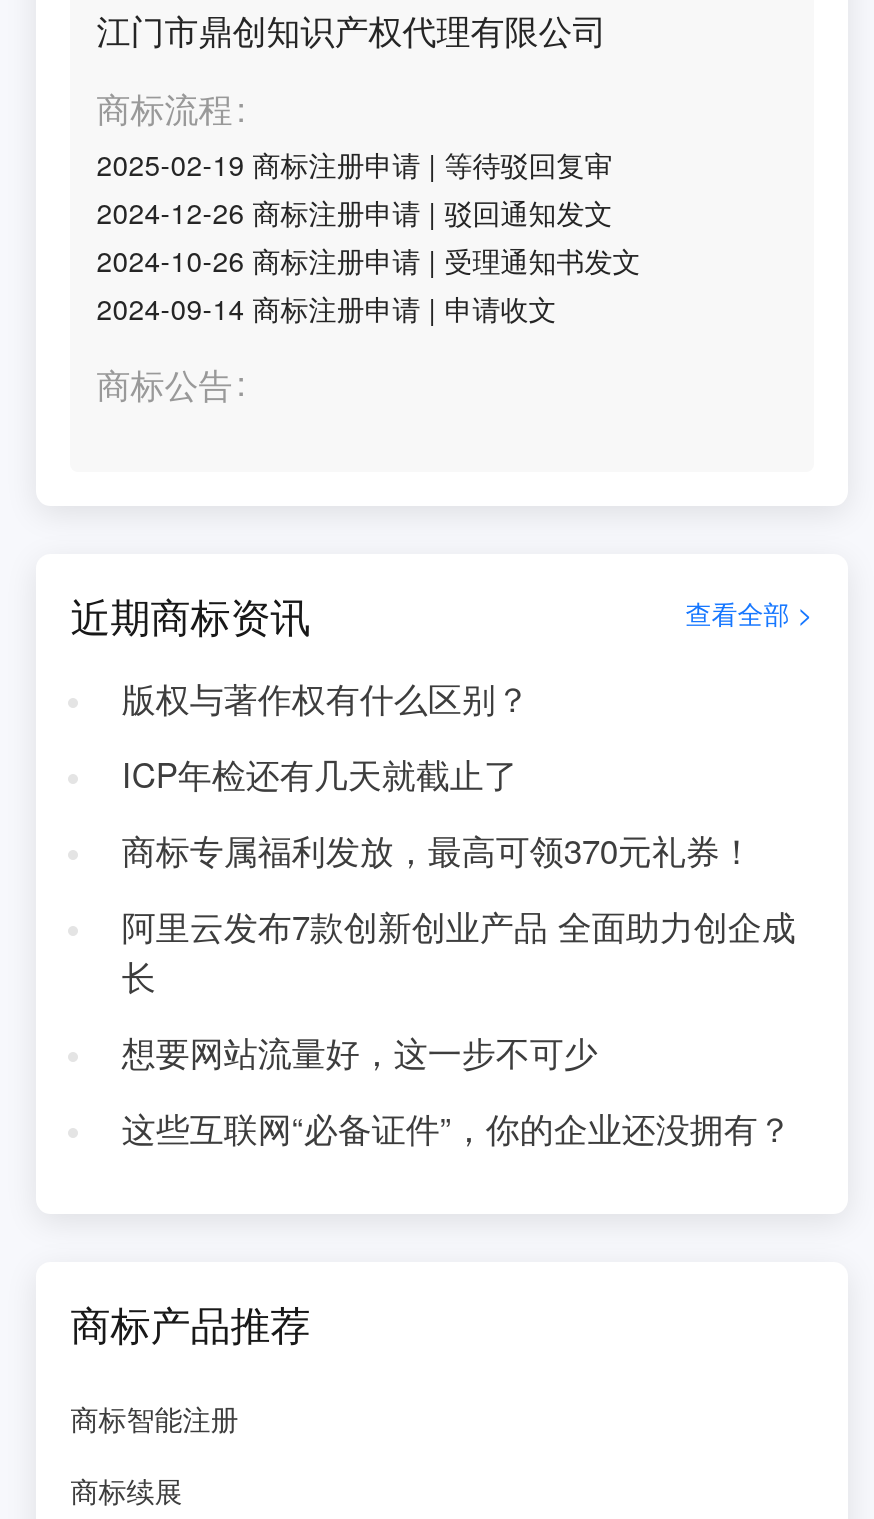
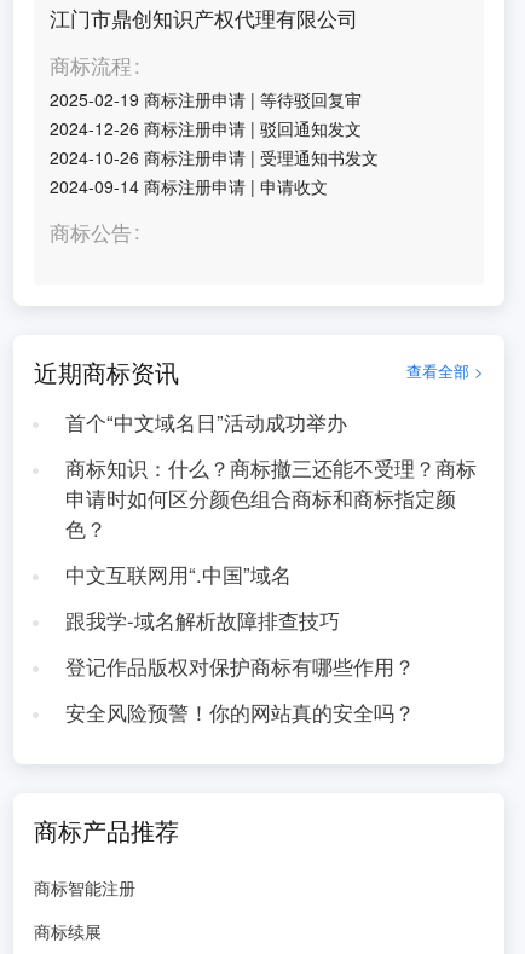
[122,674,530,722] 版权与著作权有什么区别？ -> [65,407,347,436] 首个“中文域名日”活动成功举办
[122,750,518,798] ICP年检还有几天就截止了 -> [65,453,476,543] 商标知识：什么？商标撤三还能不受理？商标 | 申请时如何区分颜色组合商标和商标指定颜 | 色？
[122,826,754,874] 商标专属福利发放，最高可领370元礼券！ -> [65,560,291,589] 中文互联网用“.中国”域名
[122,902,796,1000] 阿里云发布7款创新创业产品 全面助力创企成 | 长 -> [65,606,340,635] 跟我学-域名解析故障排查技巧
[122,1028,598,1076] 想要网站流量好，这一步不可少 -> [65,652,415,681] 登记作品版权对保护商标有哪些作用？
[122,1104,792,1152] 这些互联网“必备证件”，你的企业还没拥有？ -> [65,698,415,727] 安全风险预警！你的网站真的安全吗？

